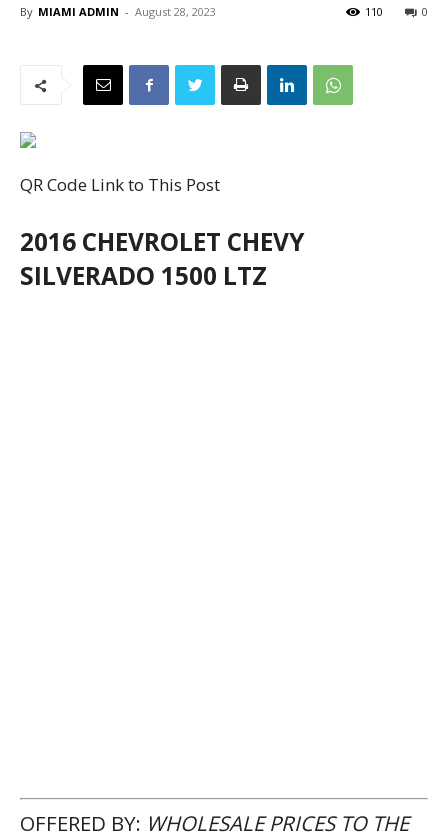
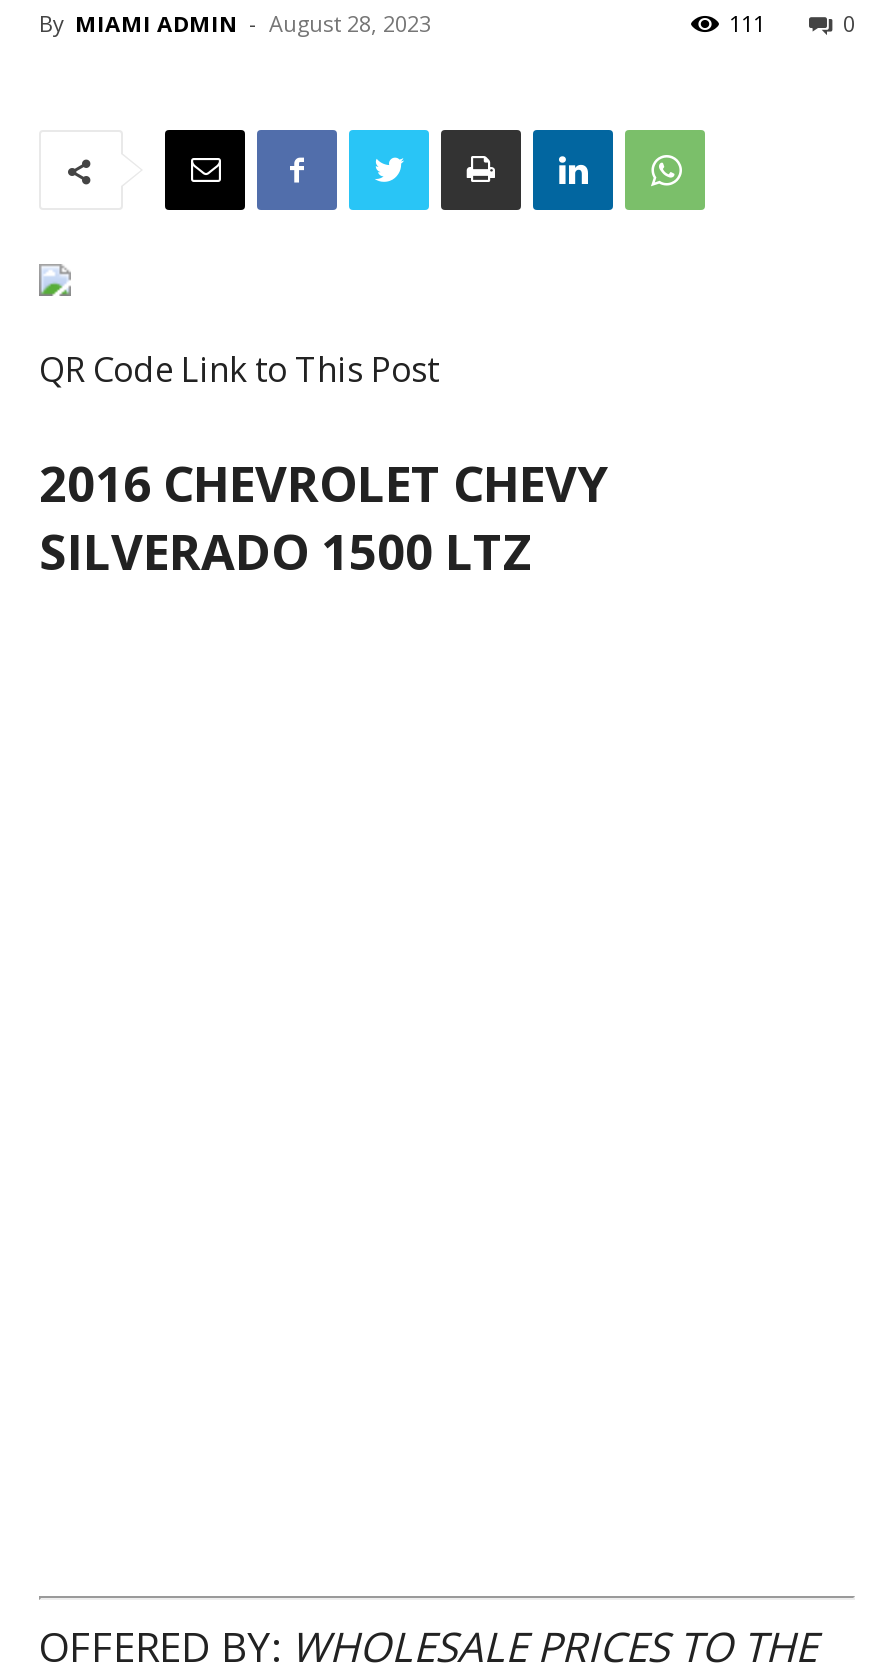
[365,4,383,19] 110 -> [729,8,765,38] 111

